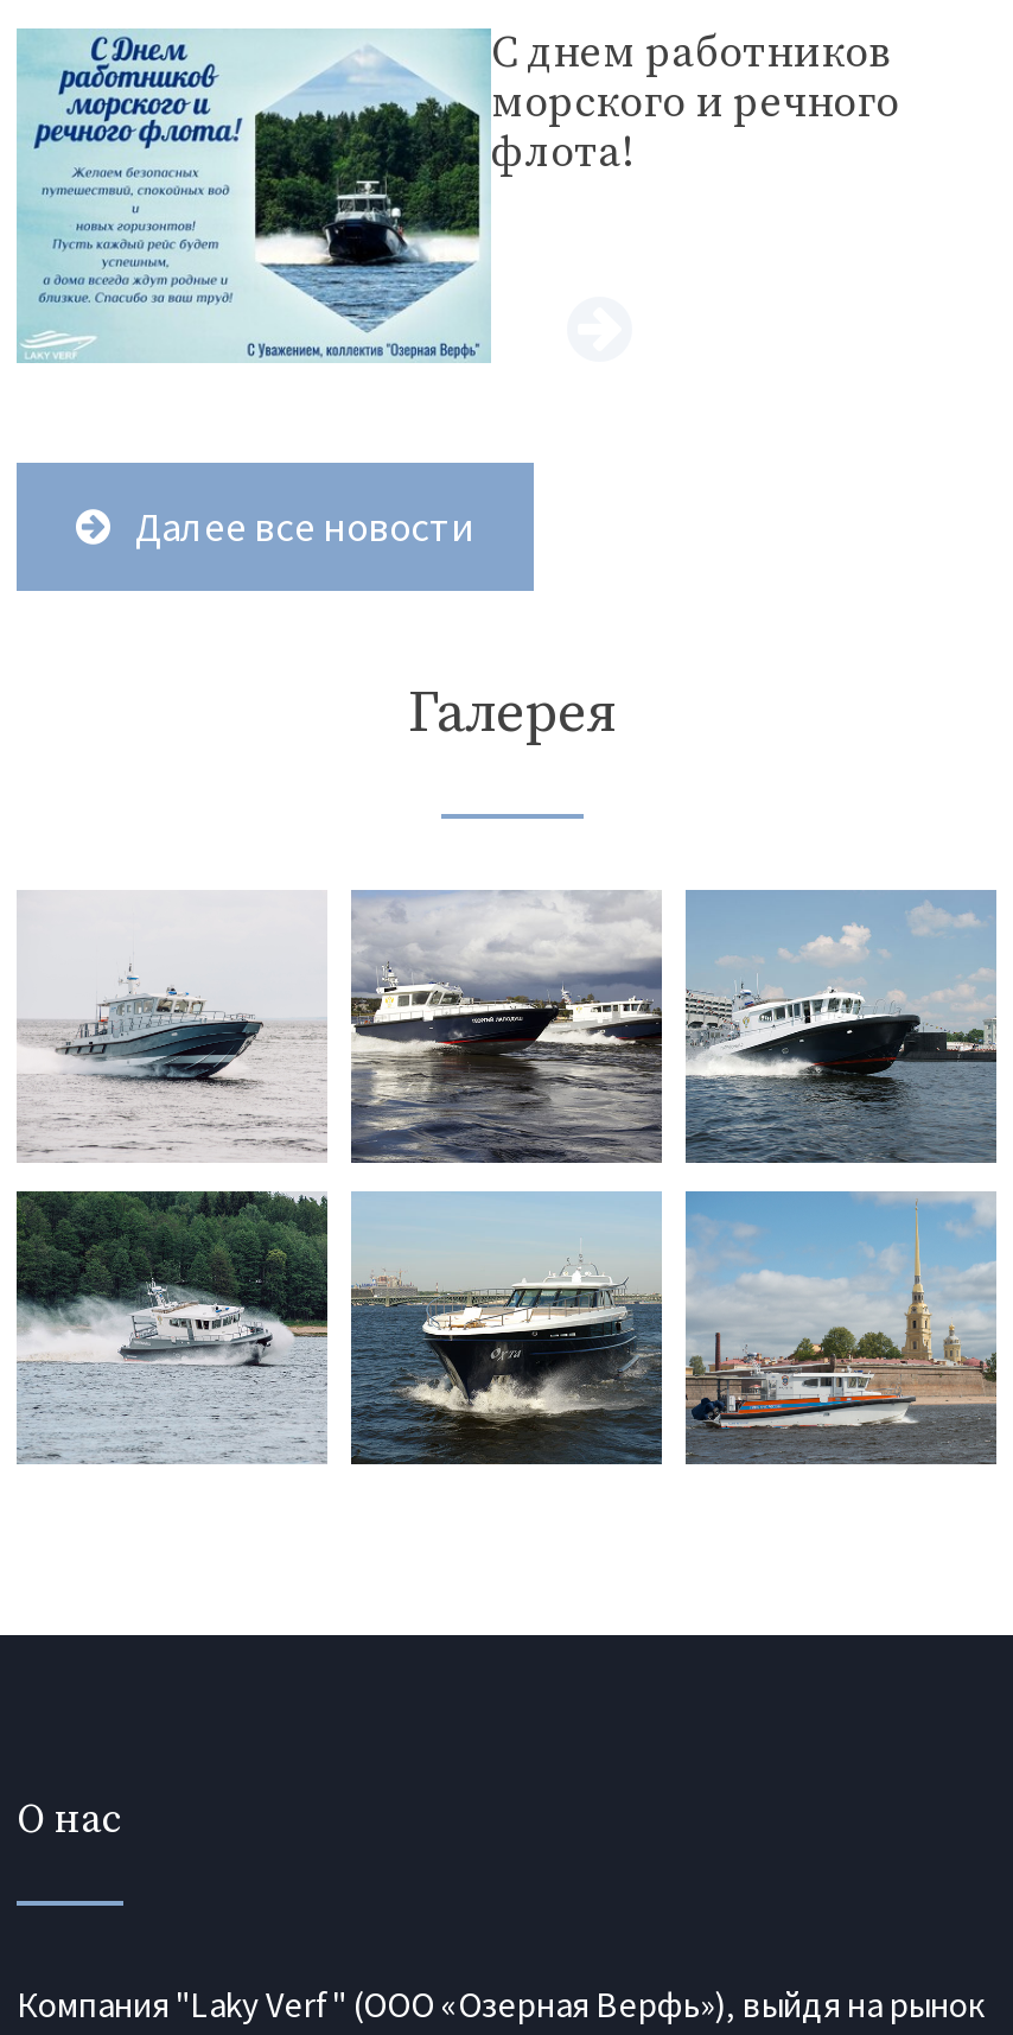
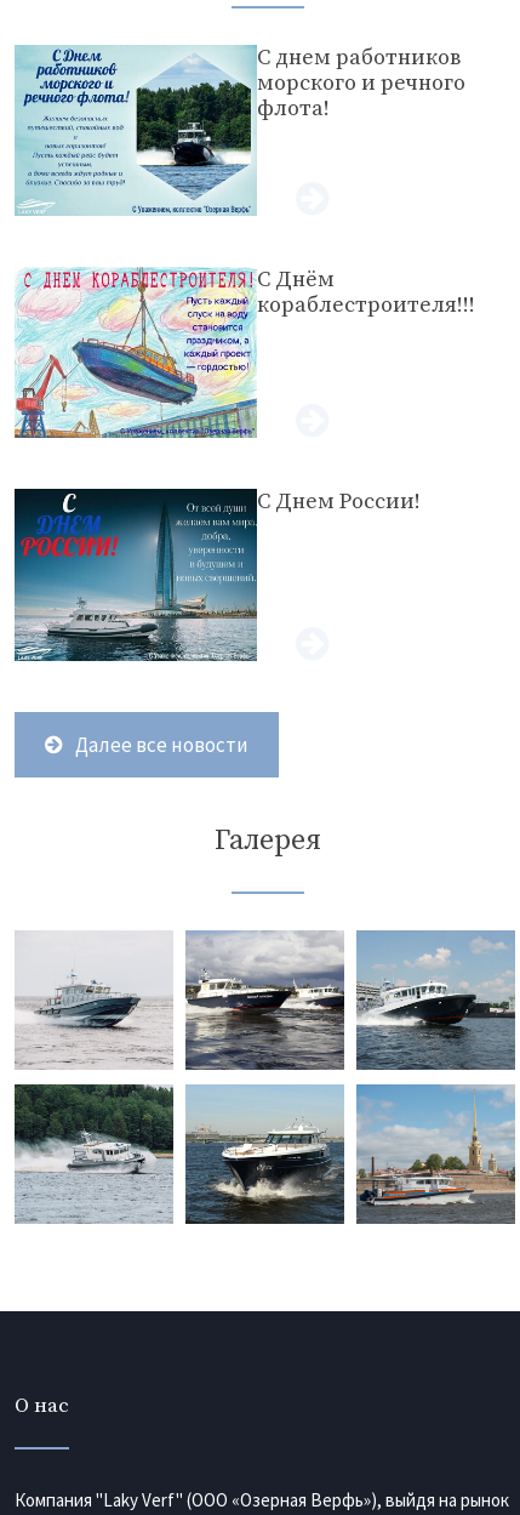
none -> [13,266,475,439] [image] | С Днём | кораблестроителя!!!
none -> [13,488,421,662] [image] | С Днем России!

